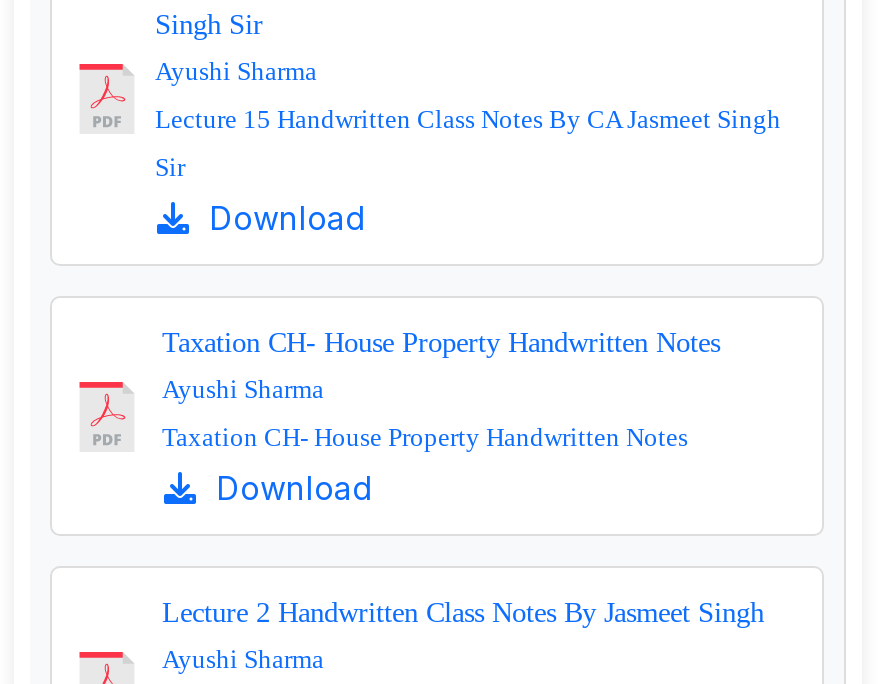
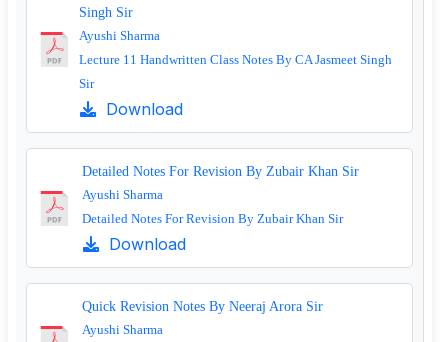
[155,104,781,134] Lecture 15 Handwritten Class Notes By CA Jasmeet Singh -> [79,52,392,67] Lecture 11 Handwritten Class Notes By CA Jasmeet Singh
[162,326,720,358] Taxation CH- House Property Handwritten Notes -> [82,163,359,179] Detailed Notes For Revision By Zubair Khan Sir
[162,422,688,452] Taxation CH- House Property Handwritten Notes -> [82,211,343,226] Detailed Notes For Revision By Zubair Khan Sir
[162,596,764,628] Lecture 2 Handwritten Class Notes By Jasmeet Singh -> [82,298,323,314] Quick Revision Notes By Neeraj Arora Sir

